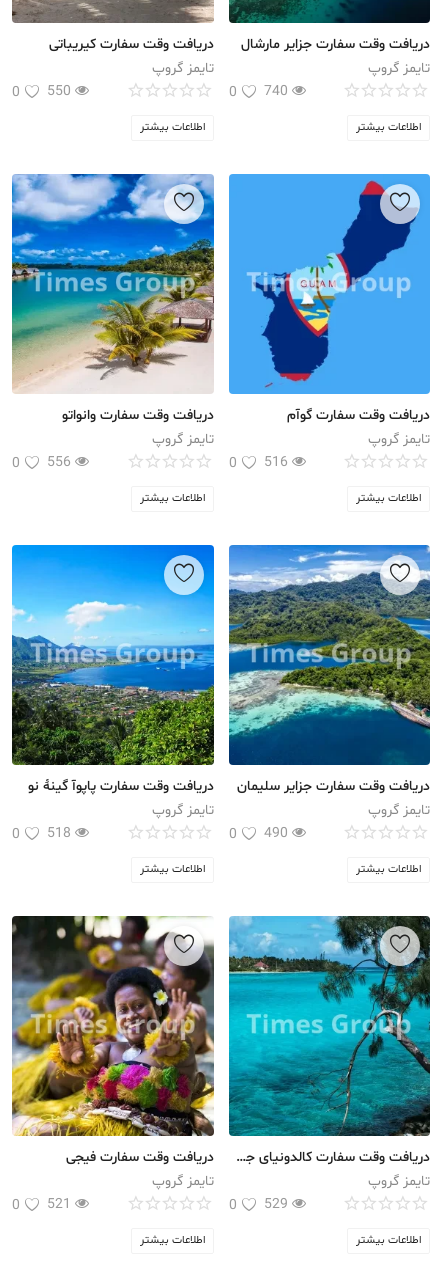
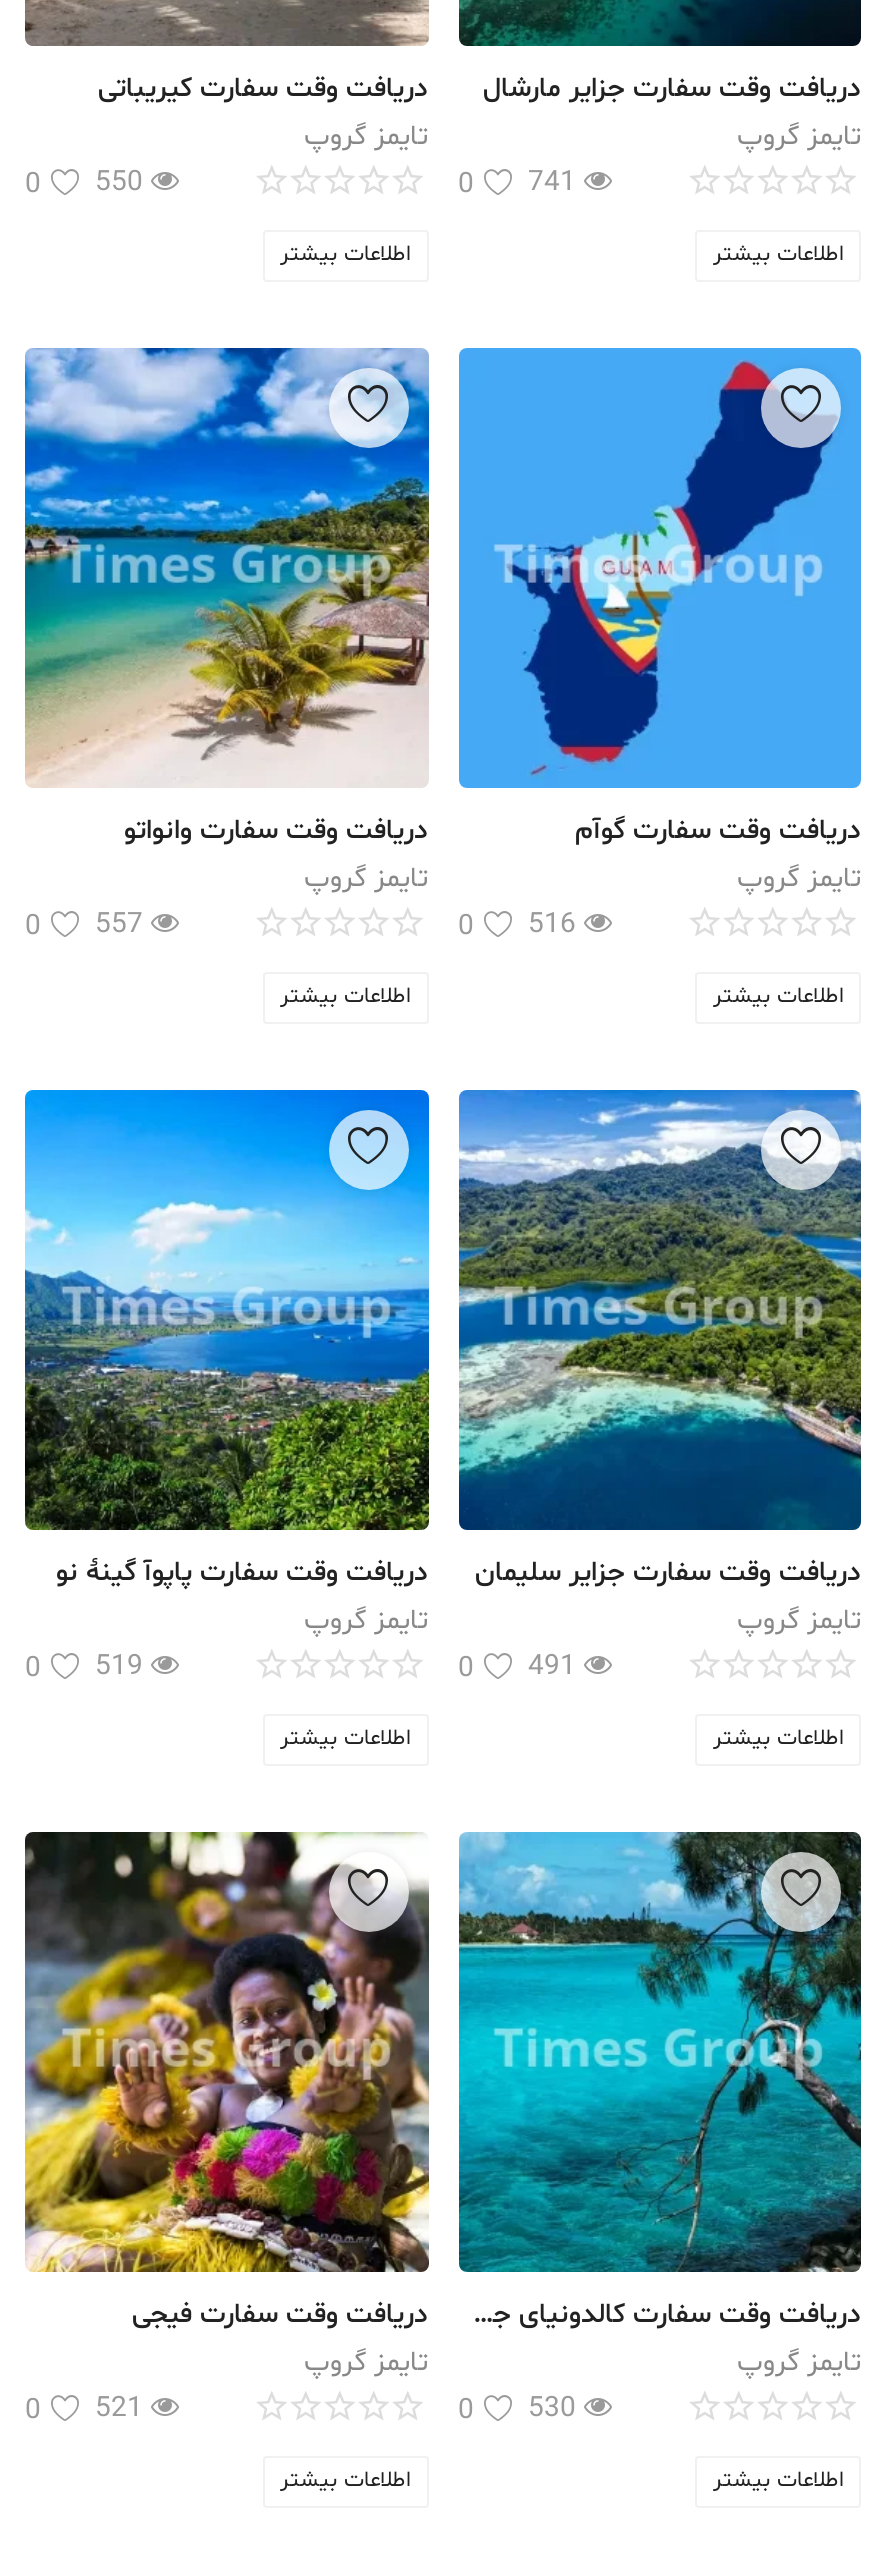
[228,82,287,102] 0 740 -> [458,164,576,204] 0 741
[12,453,71,473] 0 556 -> [25,906,143,946] 0 557
[12,824,71,844] 0 518 -> [25,1648,143,1688] 0 519
[228,824,287,844] 0 490 -> [458,1648,576,1688] 0 491
[228,1195,287,1215] 0 529 -> [458,2390,576,2430] 0 530

